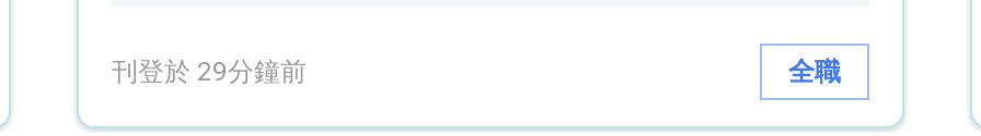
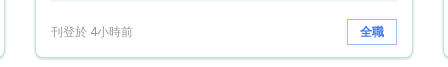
[112,55,307,86] 刊登於 29分鐘前 -> [51,24,133,38] 刊登於 4小時前

